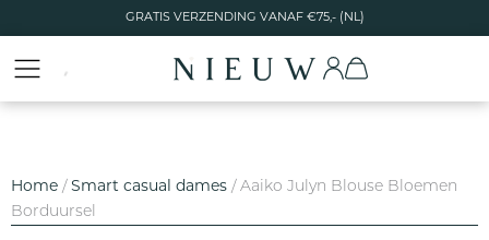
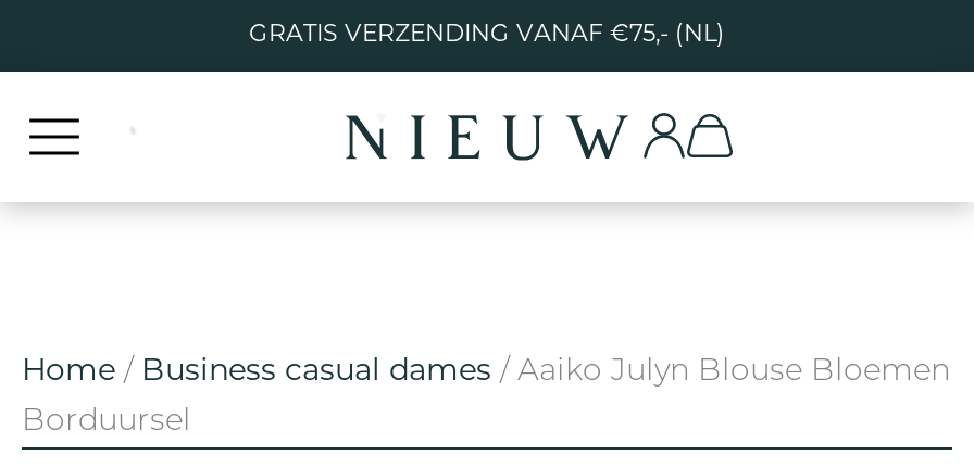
[11,179,457,195] Home / Smart casual dames / Aaiko Julyn Blouse Bloemen -> [22,356,950,389] Home / Business casual dames / Aaiko Julyn Blouse Bloemen

